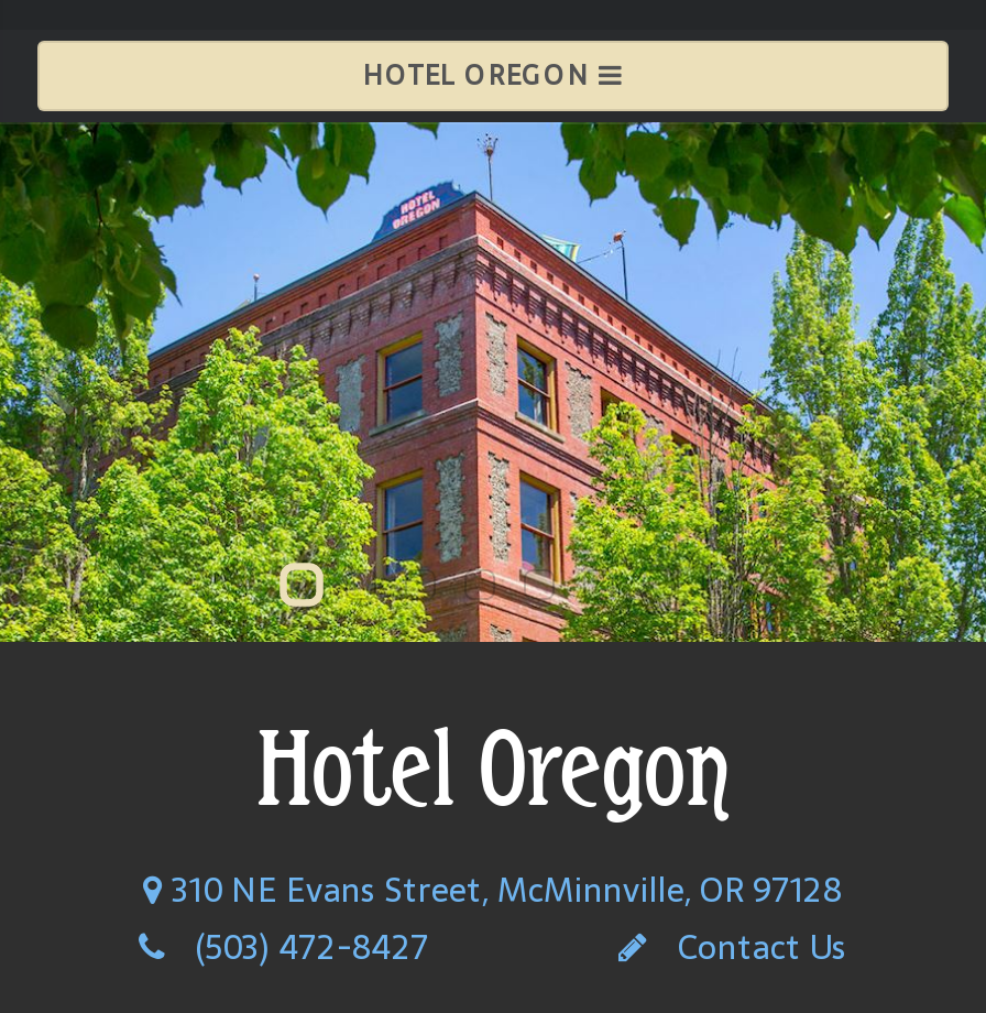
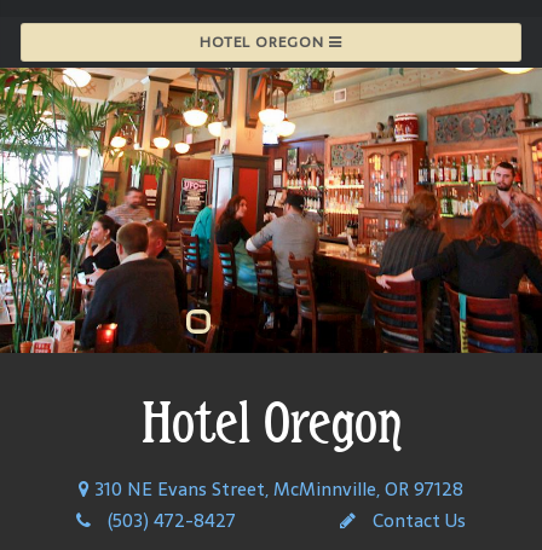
[7,120,979,644] [image] -> [4,66,538,354] [image]

